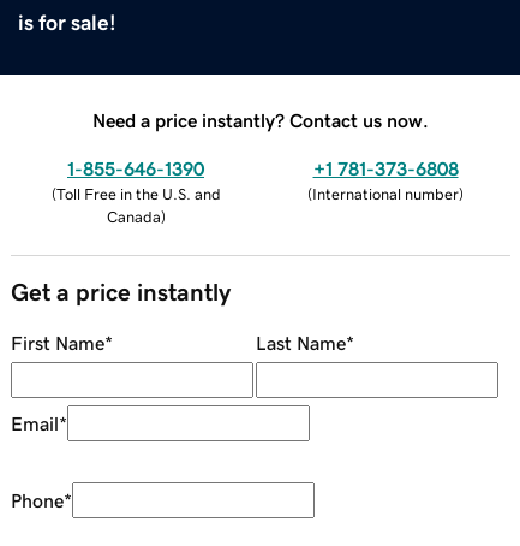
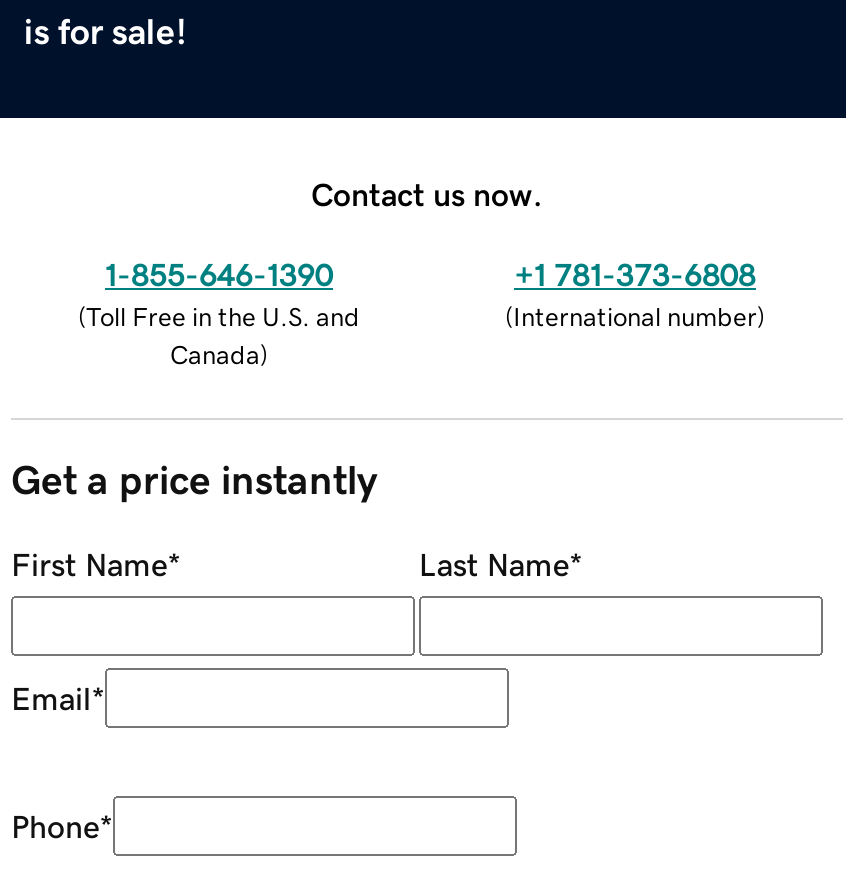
[92,110,429,129] Need a price instantly? Contact us now. -> [311,177,543,209] Contact us now.

